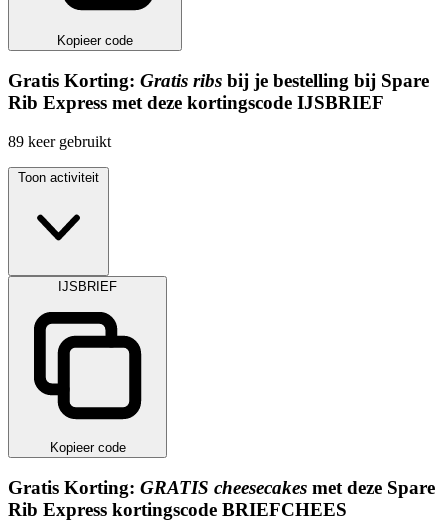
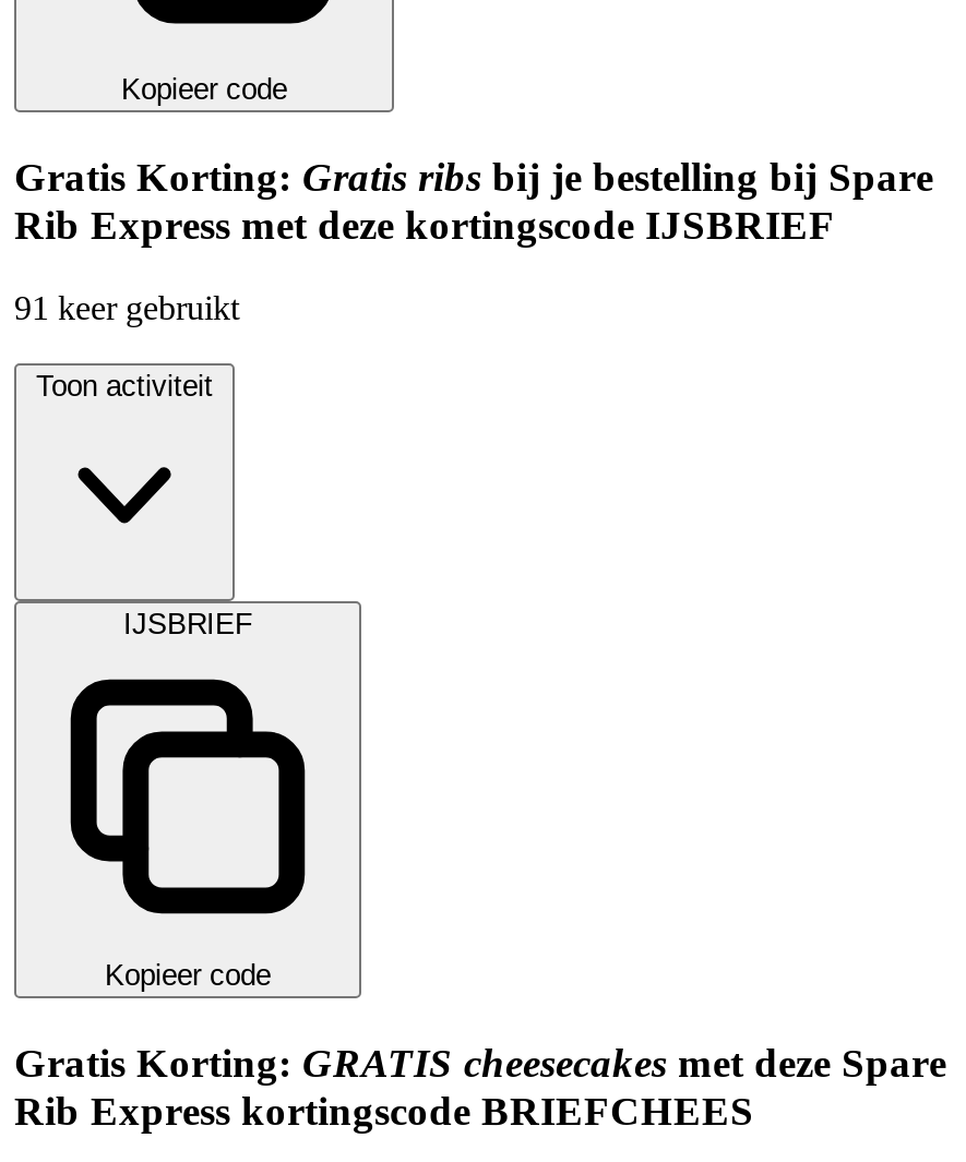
[8,133,111,150] 89 keer gebruikt -> [14,290,239,327] 91 keer gebruikt

